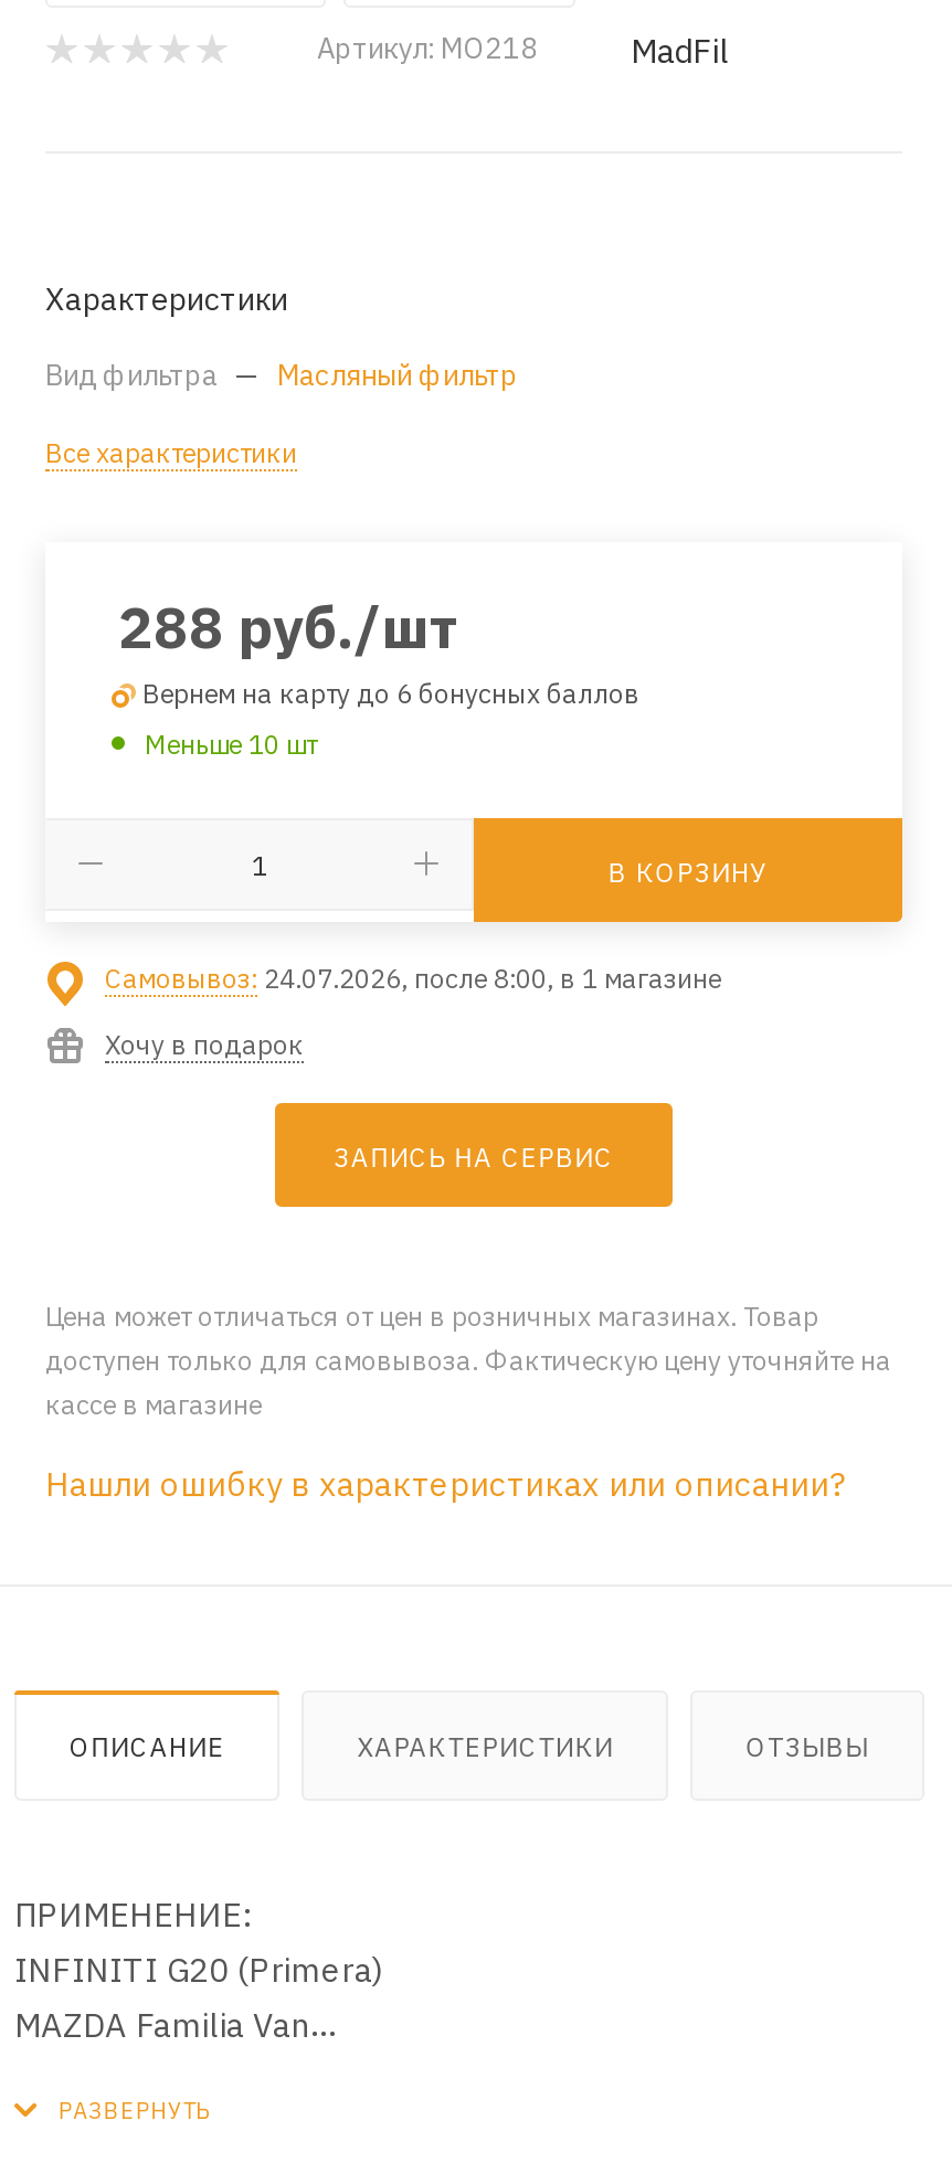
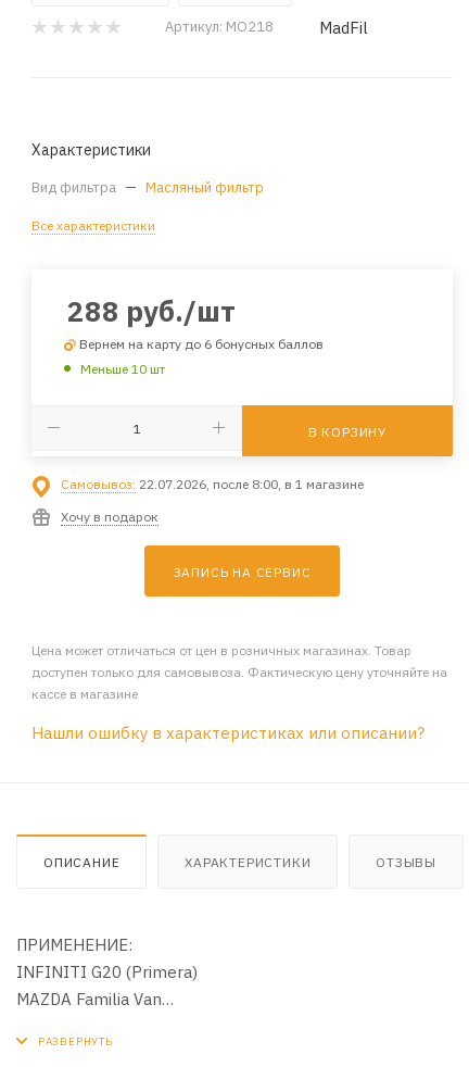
[105,961,721,994] Самовывоз: 24.07.2026, после 8:00, в 1 магазине -> [61,475,364,492] Самовывоз: 22.07.2026, после 8:00, в 1 магазине

